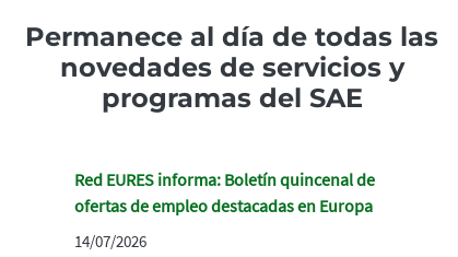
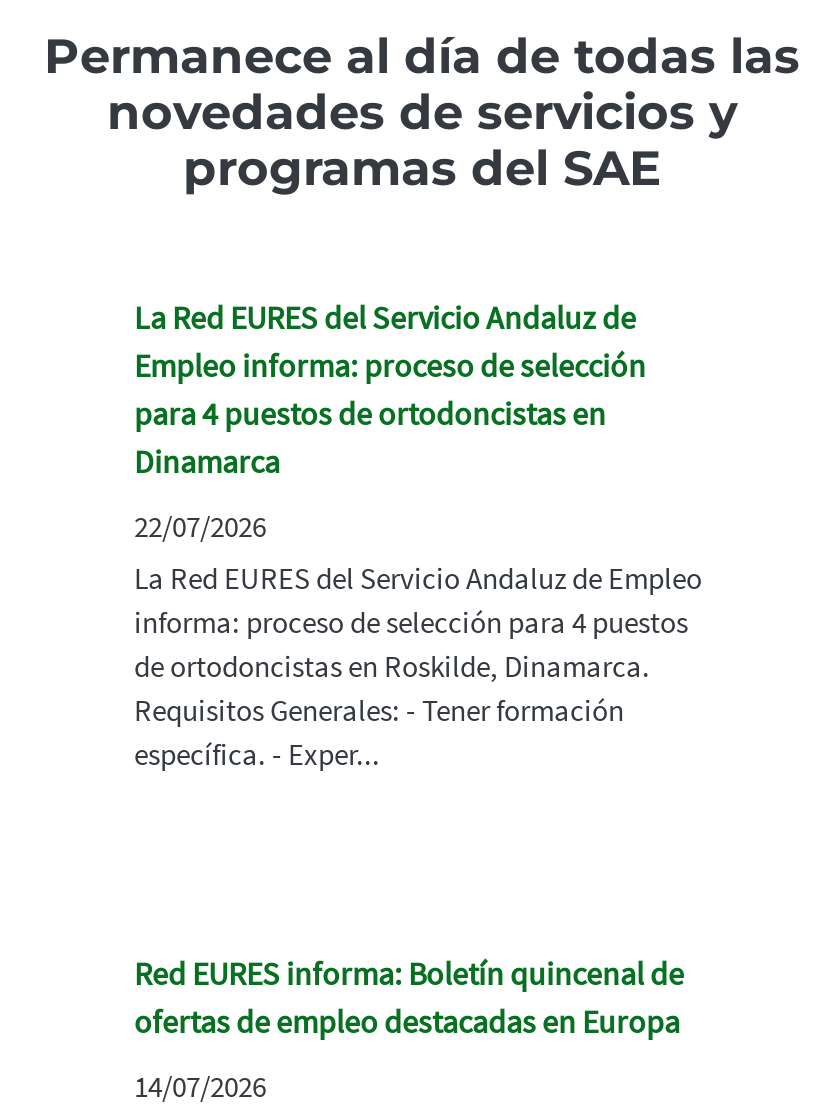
none -> [134,297,702,773] La Red EURES del Servicio Andaluz de | Empleo informa: proceso de selección | para 4 puestos de ortodoncistas en | Dinamarca | 22/07/2026 | La Red EURES del Servicio Andaluz de Empleo | informa: proceso de selección para 4 puestos | de ortodoncistas en Roskilde, Dinamarca. | Requisitos Generales: - Tener formación | específica. - Exper...

